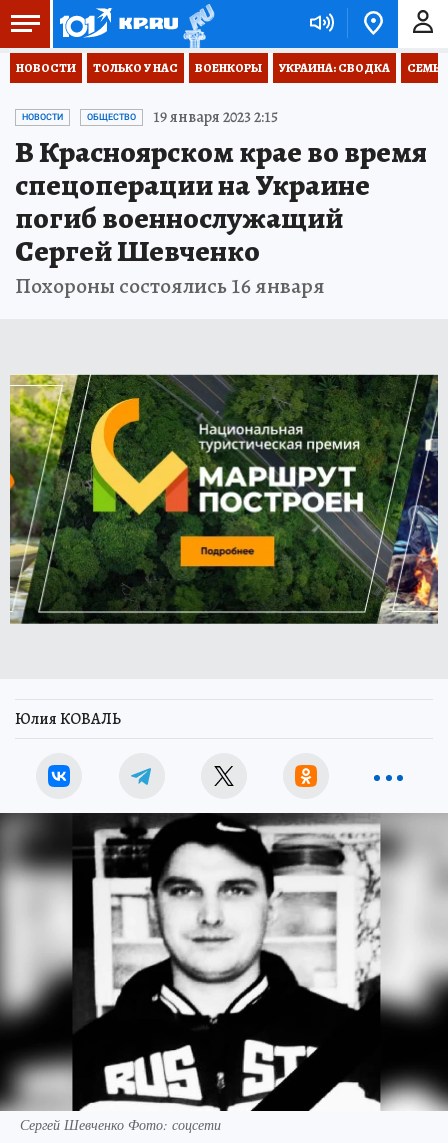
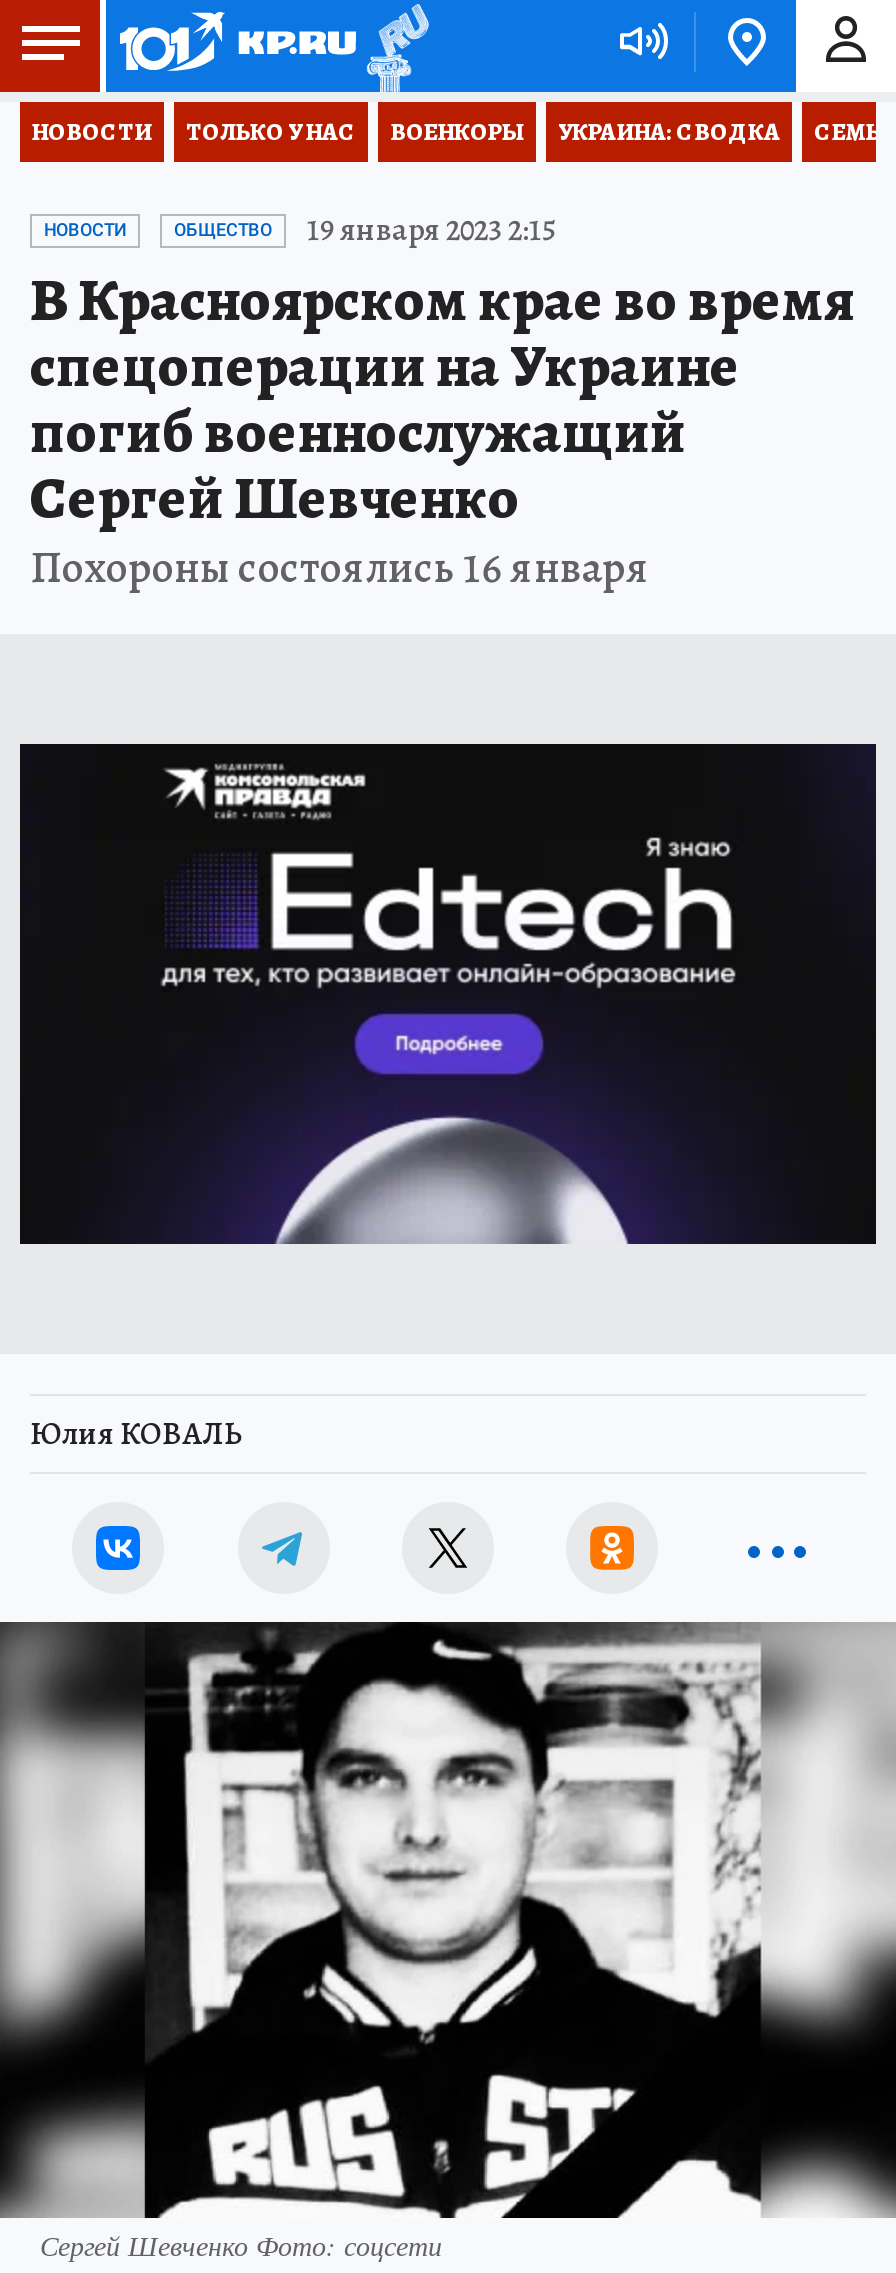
[9,374,439,625] [image] -> [18,742,878,1244] [image]

